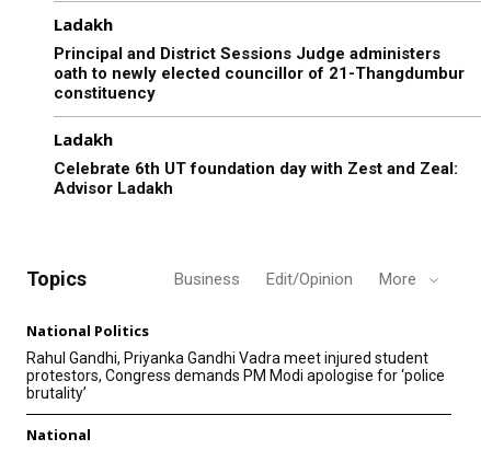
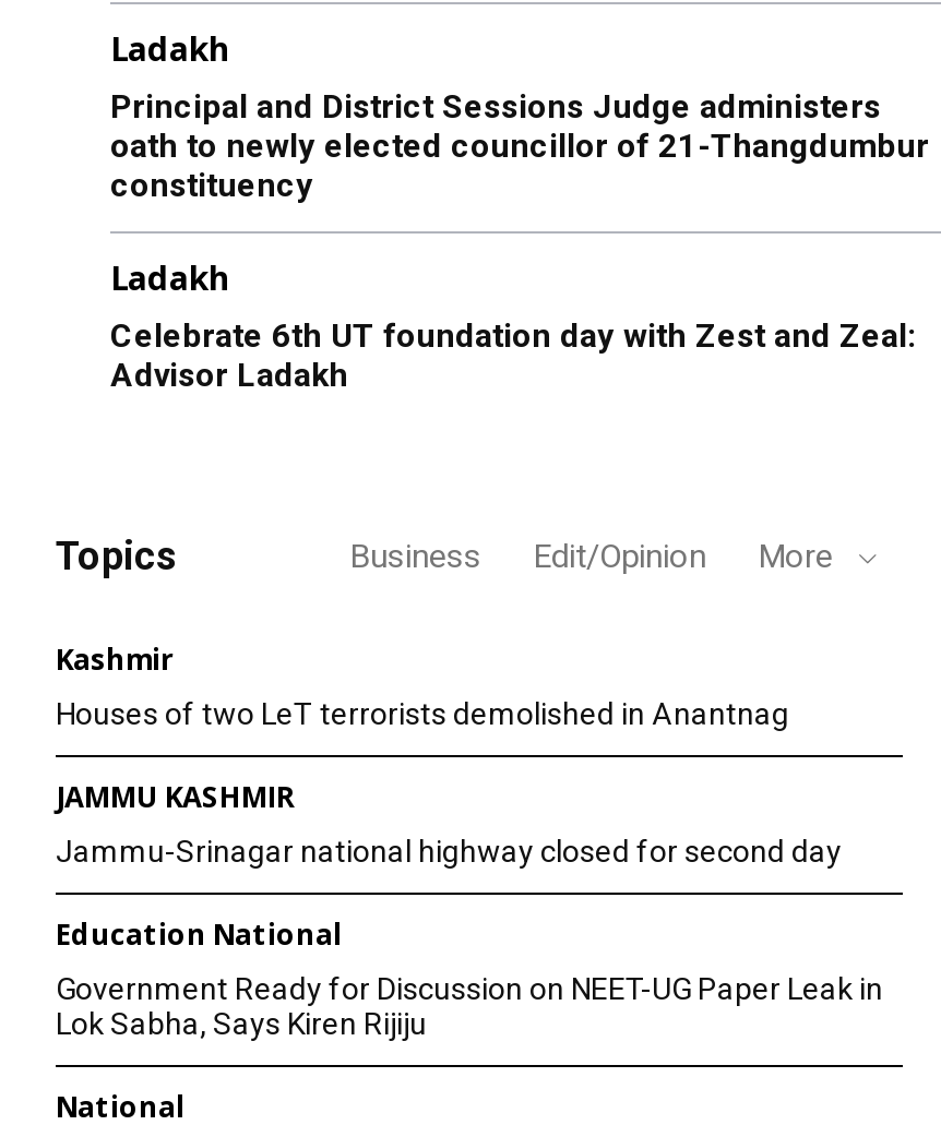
[26,321,445,402] National Politics | Rahul Gandhi, Priyanka Gandhi Vadra meet injured student | protestors, Congress demands PM Modi apologise for ‘police | brutality’ -> [56,640,883,1042] Kashmir | Houses of two LeT terrorists demolished in Anantnag | JAMMU KASHMIR | Jammu-Srinagar national highway closed for second day | Education National | Government Ready for Discussion on NEET-UG Paper Leak in | Lok Sabha, Says Kiren Rijiju

